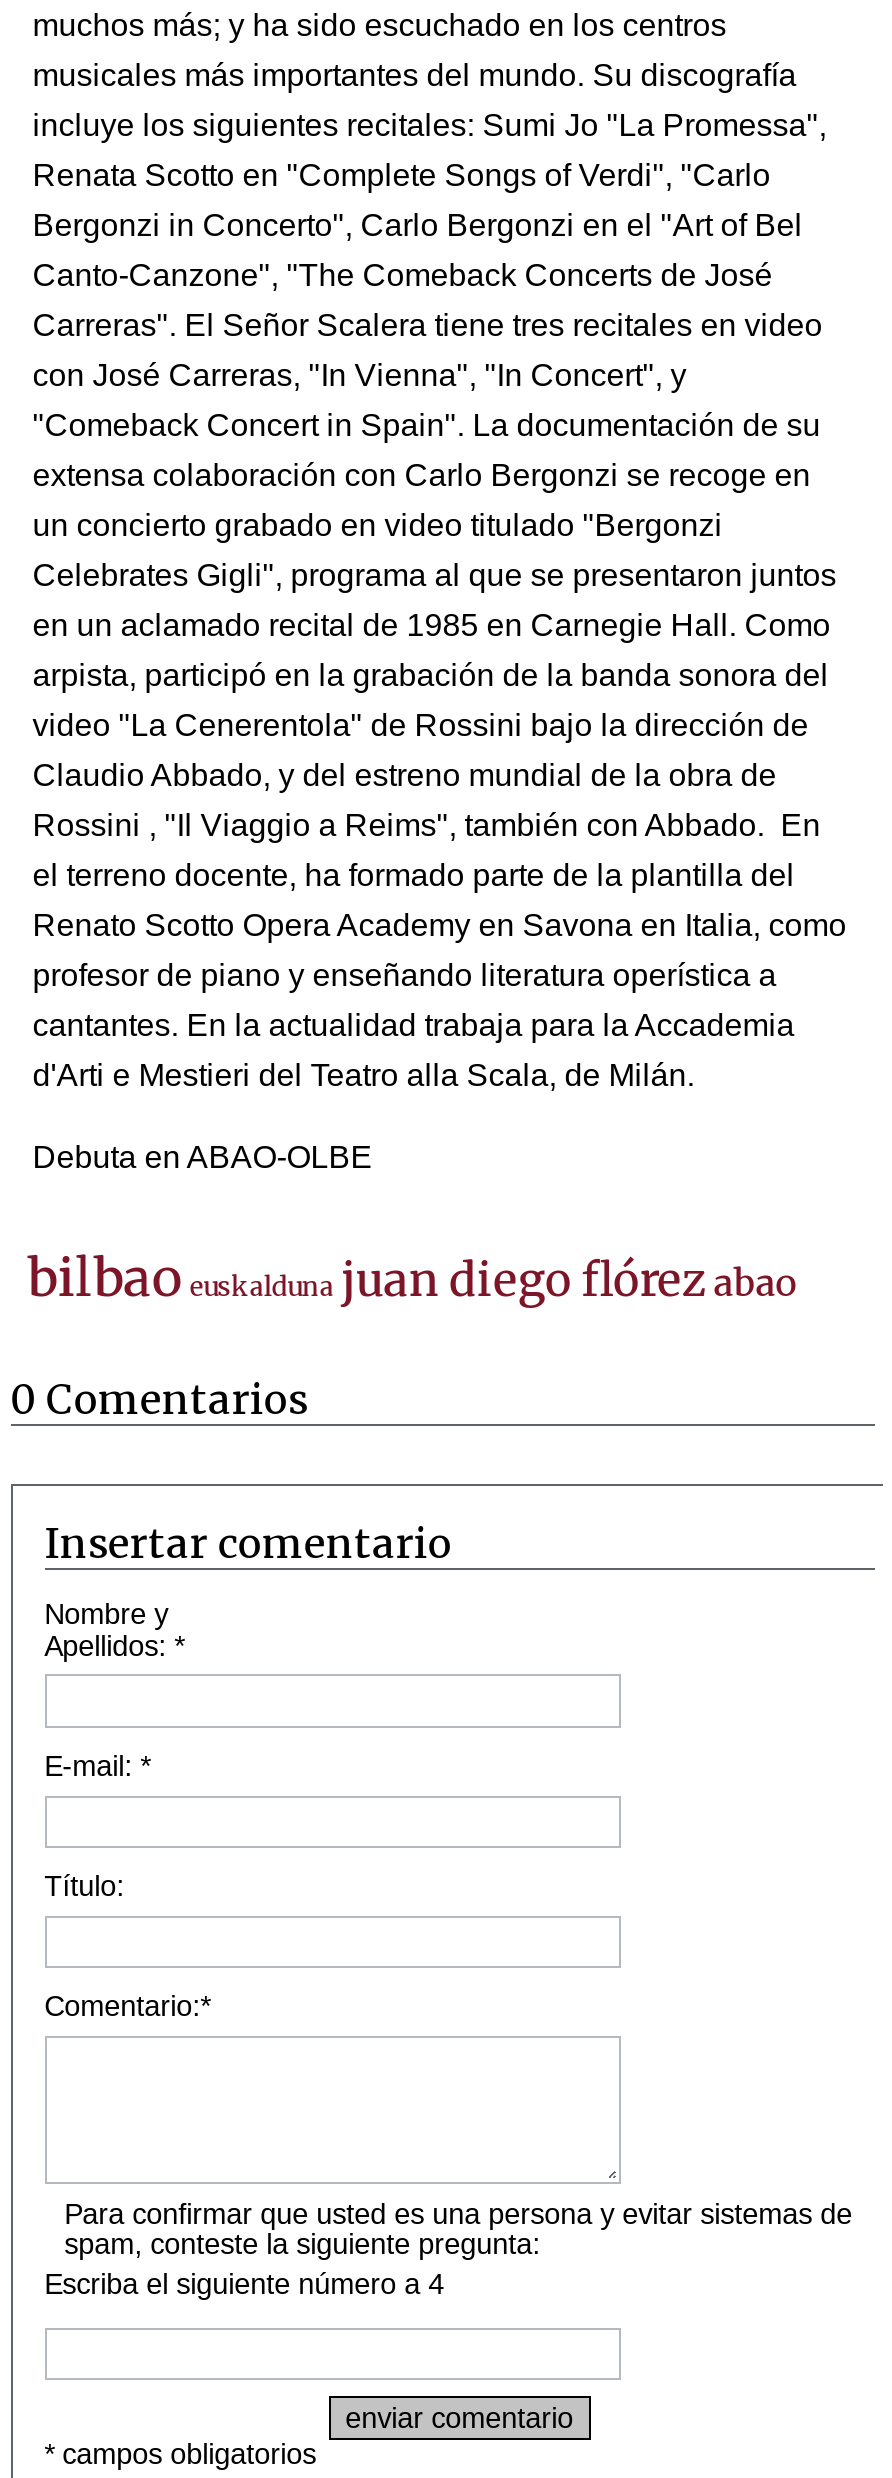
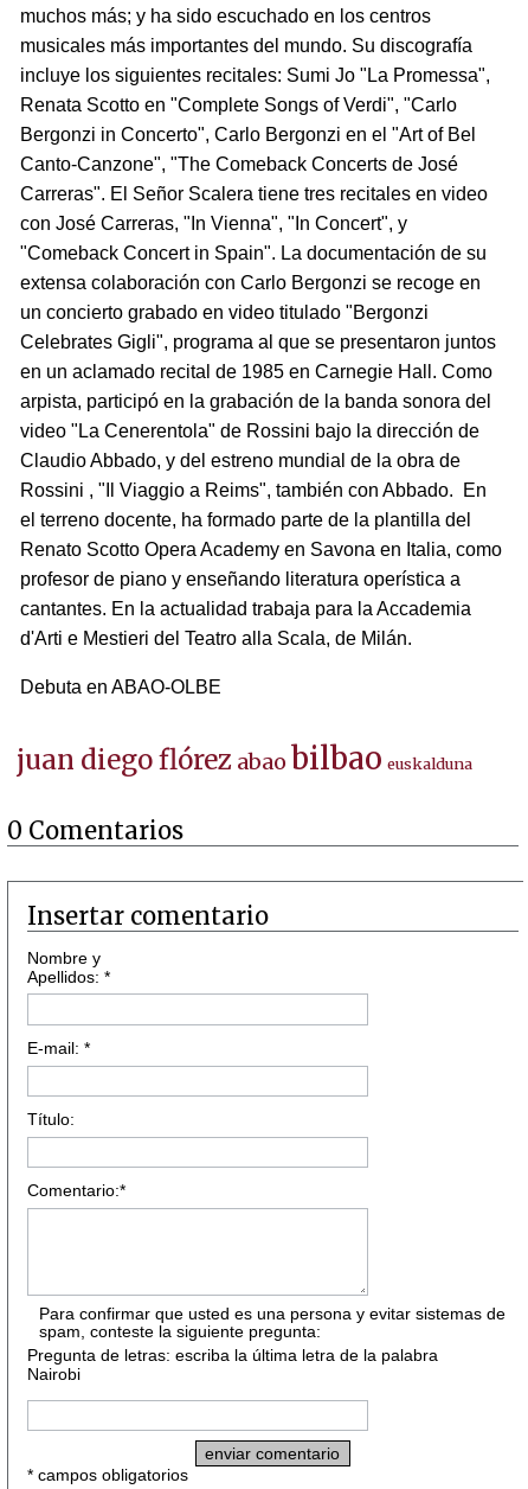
[27,1247,797,1311] bilbao euskalduna juan diego flórez abao -> [17,740,473,778] juan diego flórez abao bilbao euskalduna
[44,2267,444,2299] Escriba el siguiente número a 4 -> [27,1345,438,1383] Pregunta de letras: escriba la última letra de la palabra | Nairobi

